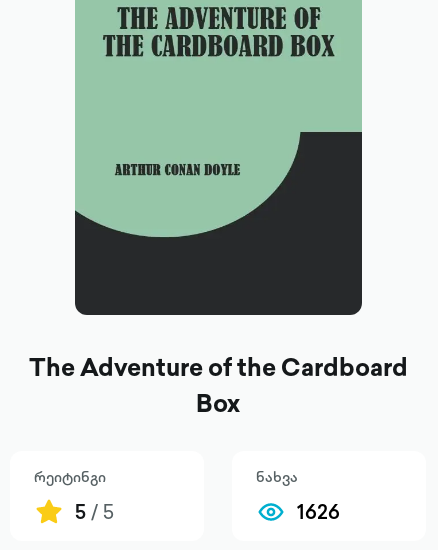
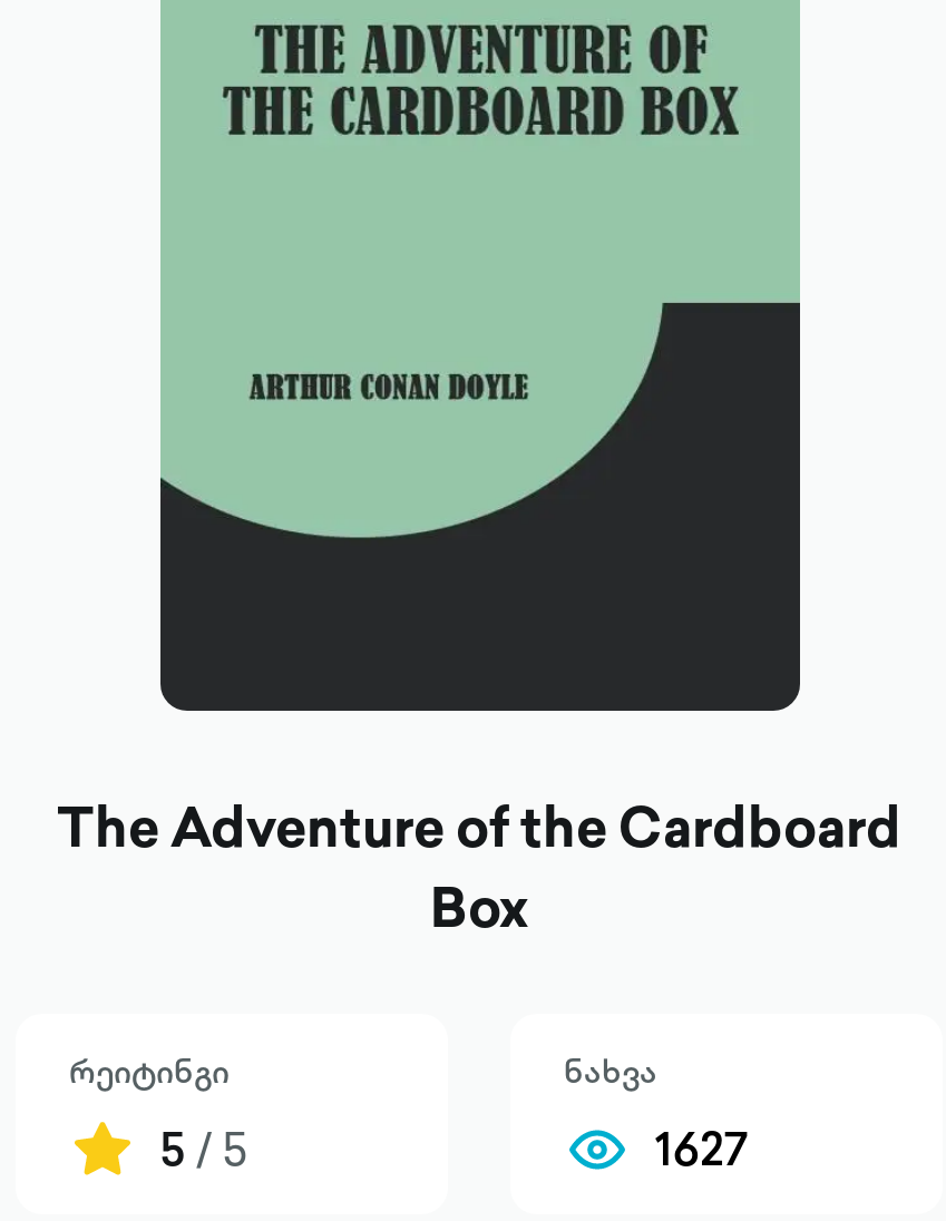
[297,497,340,526] 1626 -> [655,1116,749,1181] 1627

